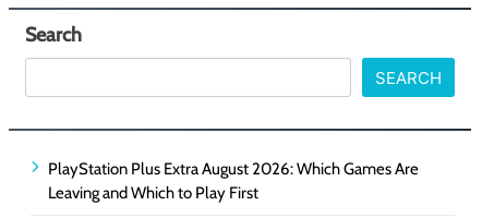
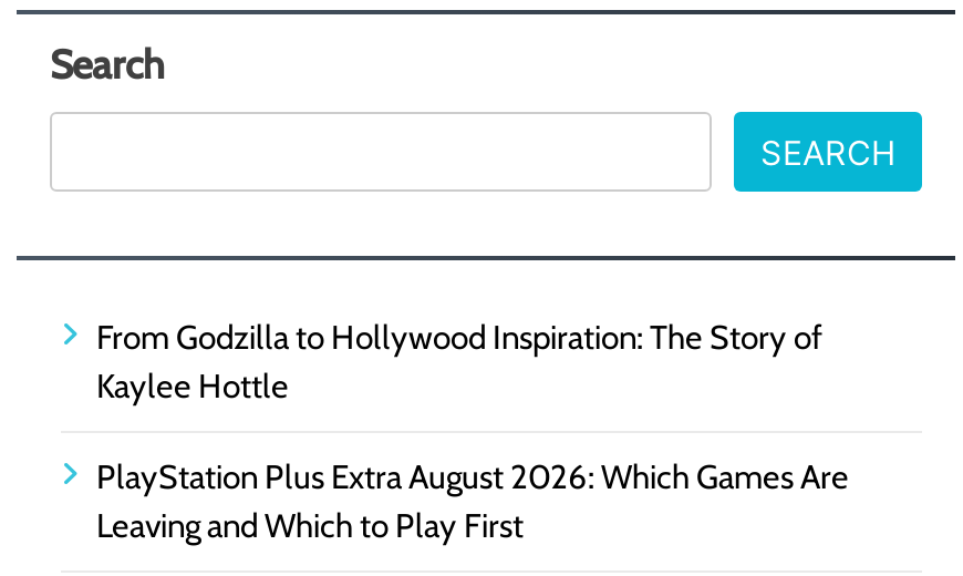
none -> [96,318,822,407] From Godzilla to Hollywood Inspiration: The Story of | Kaylee Hottle

